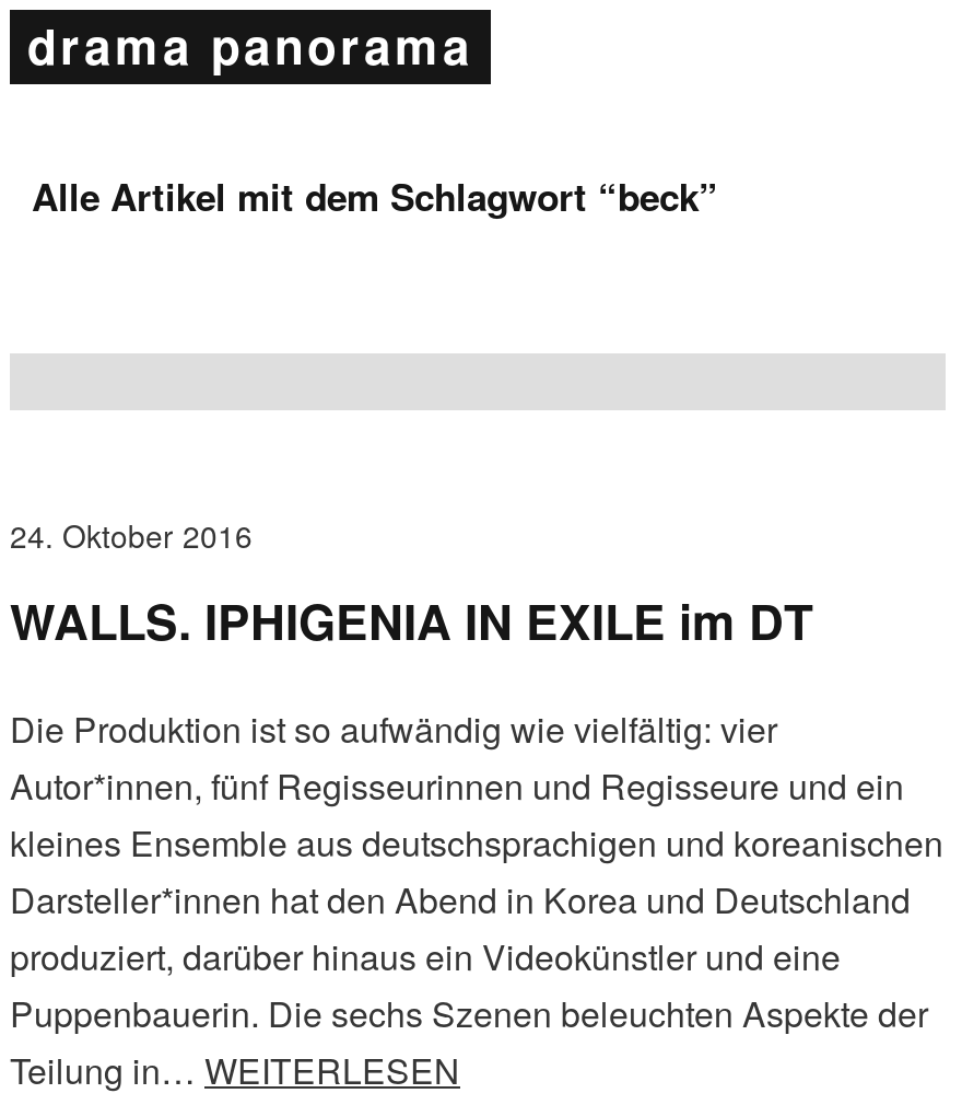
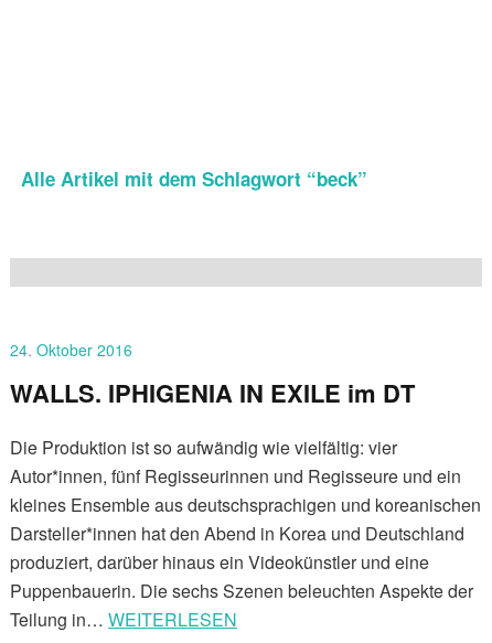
[27,10,473,80] drama panorama -> none

